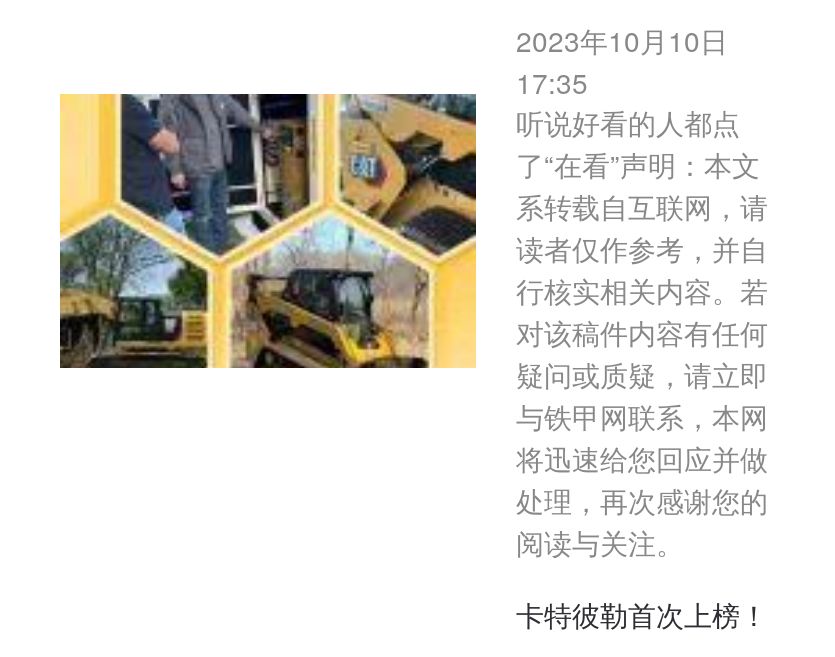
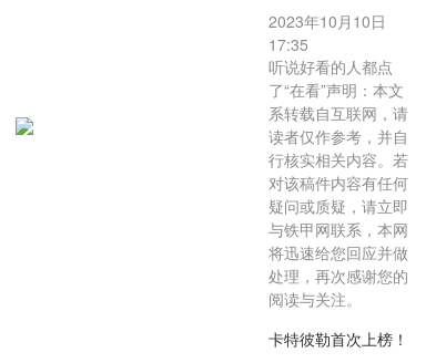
[58,92,478,370] [image] -> none

